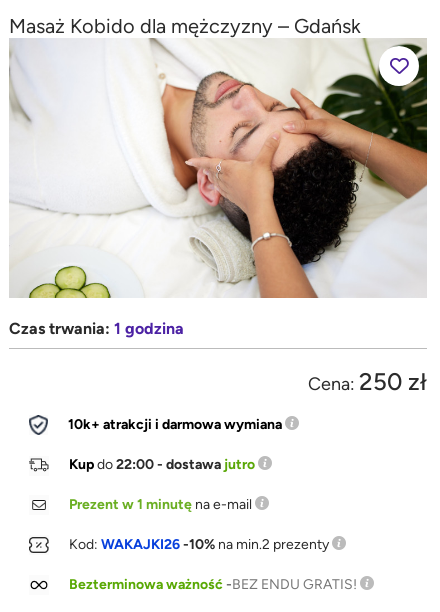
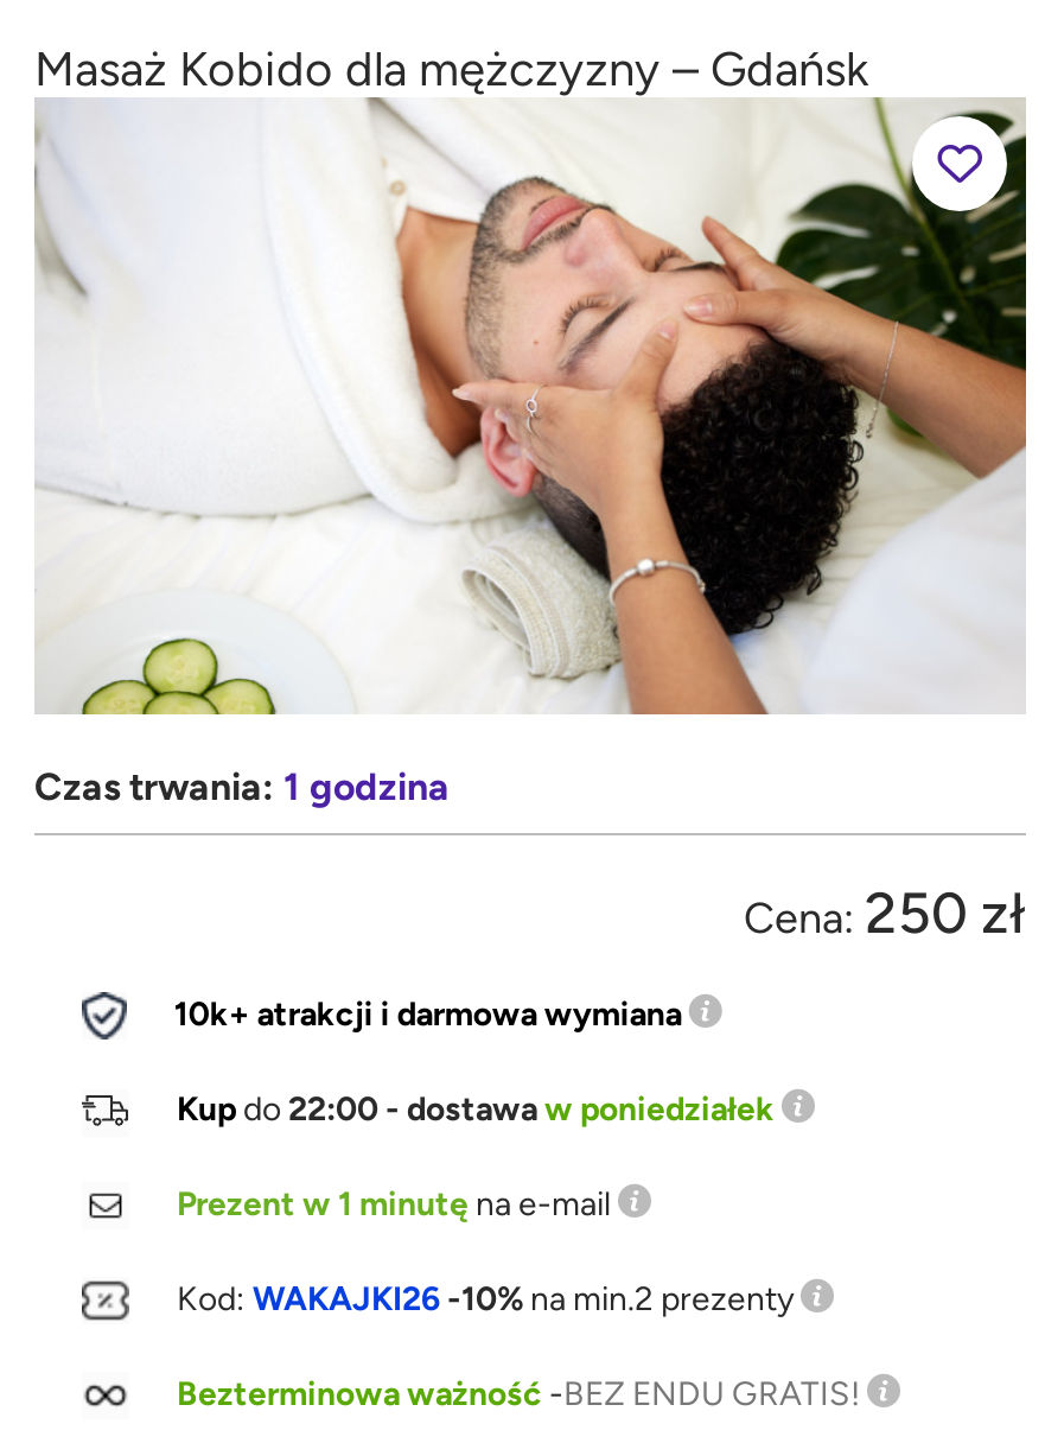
[69,456,255,473] Kup do 22:00 - dostawa jutro -> [177,1090,775,1130] Kup do 22:00 - dostawa w poniedziałek

